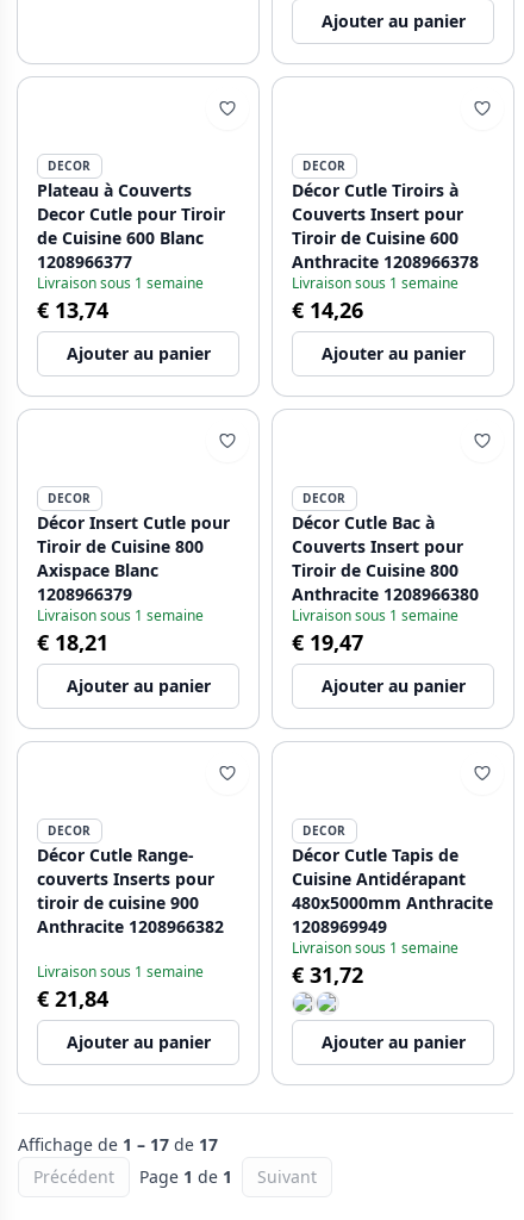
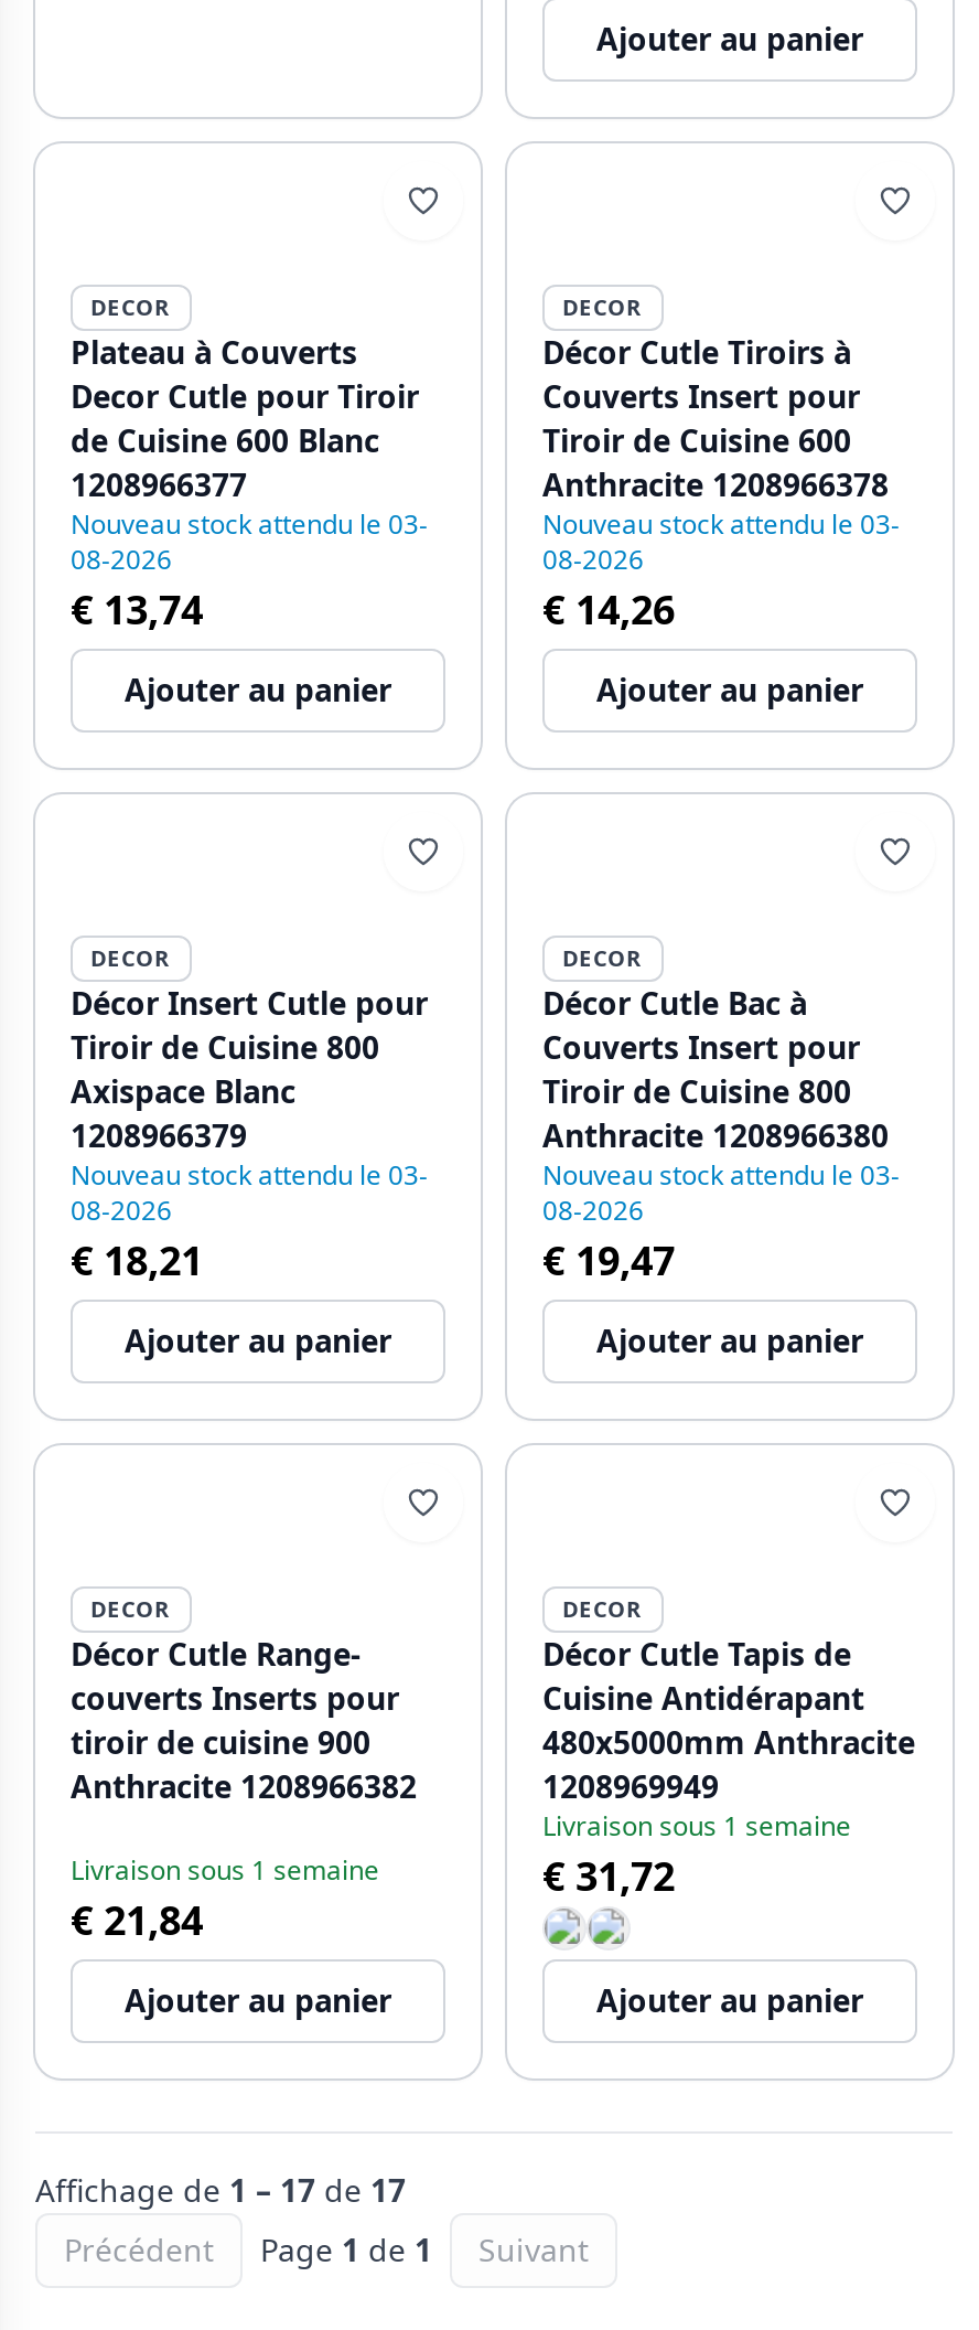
[37,273,204,293] Livraison sous 1 semaine -> [71,505,428,578] Nouveau stock attendu le 03- | 08-2026
[292,273,458,293] Livraison sous 1 semaine -> [542,505,900,578] Nouveau stock attendu le 03- | 08-2026
[37,605,204,625] Livraison sous 1 semaine -> [71,1156,428,1229] Nouveau stock attendu le 03- | 08-2026
[292,605,458,625] Livraison sous 1 semaine -> [542,1156,900,1229] Nouveau stock attendu le 03- | 08-2026

